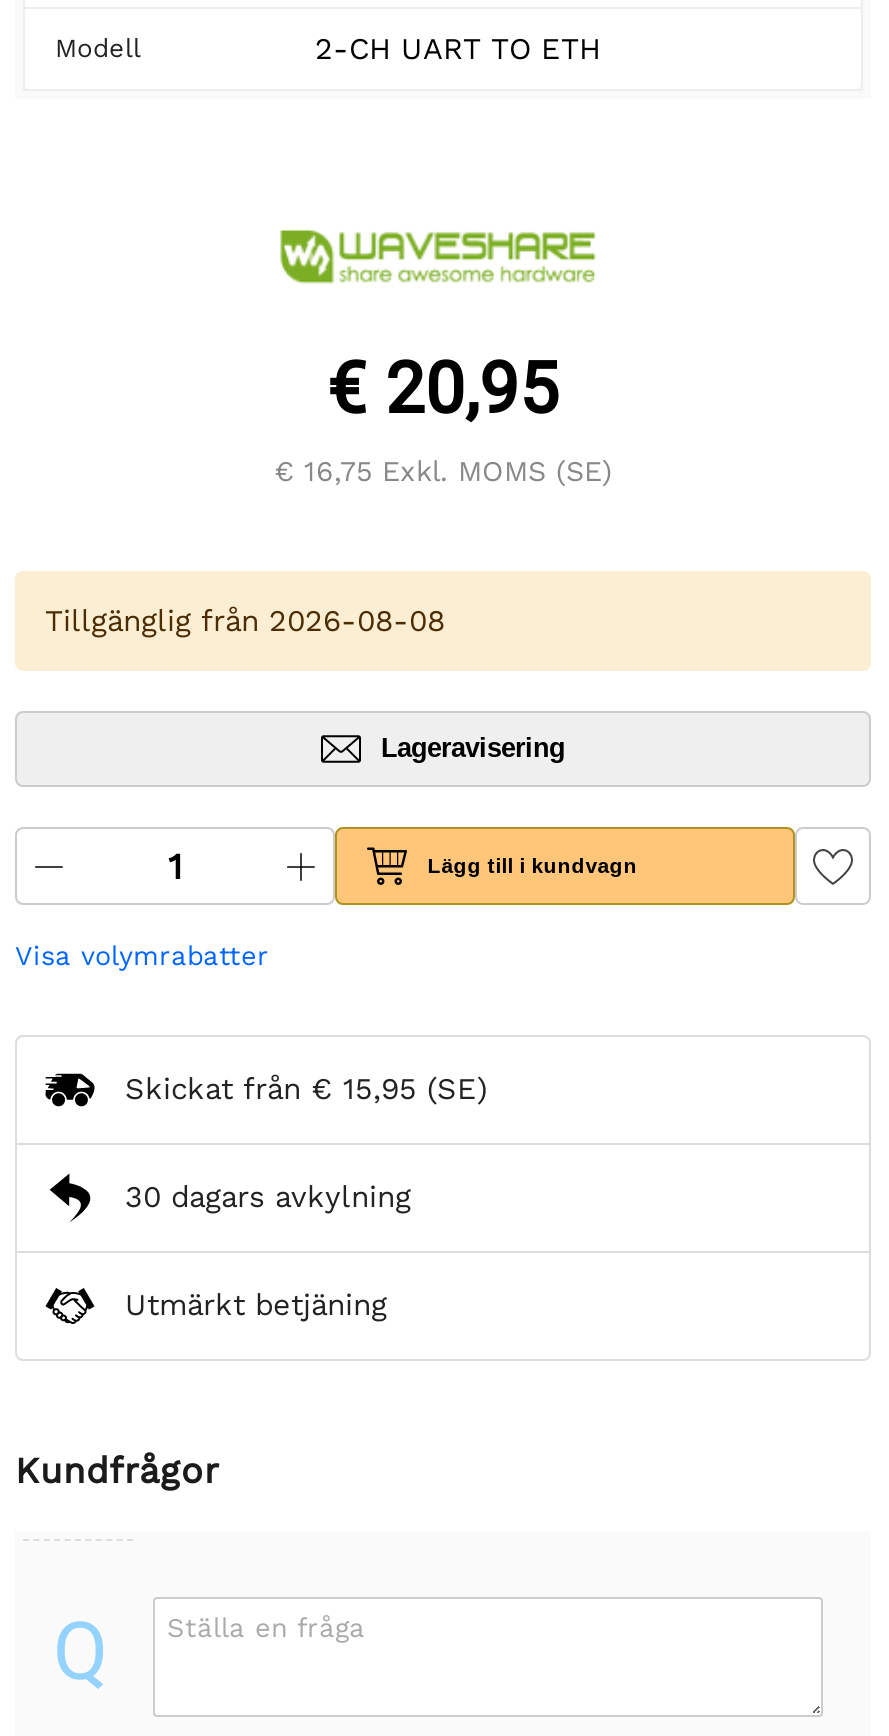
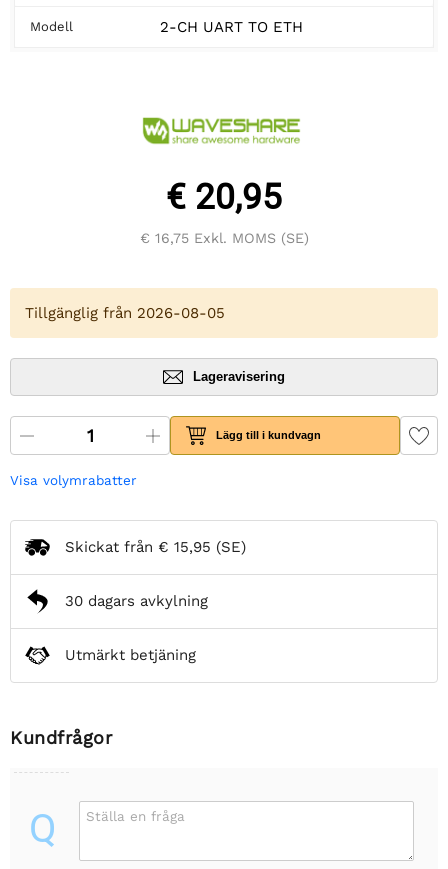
[45,602,445,638] Tillgänglig från 2026-08-08 -> [25,303,225,321] Tillgänglig från 2026-08-05

